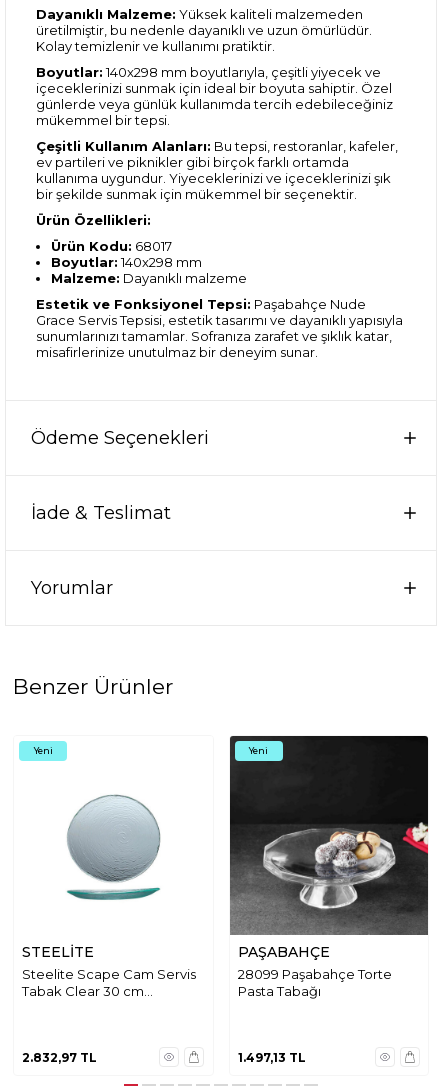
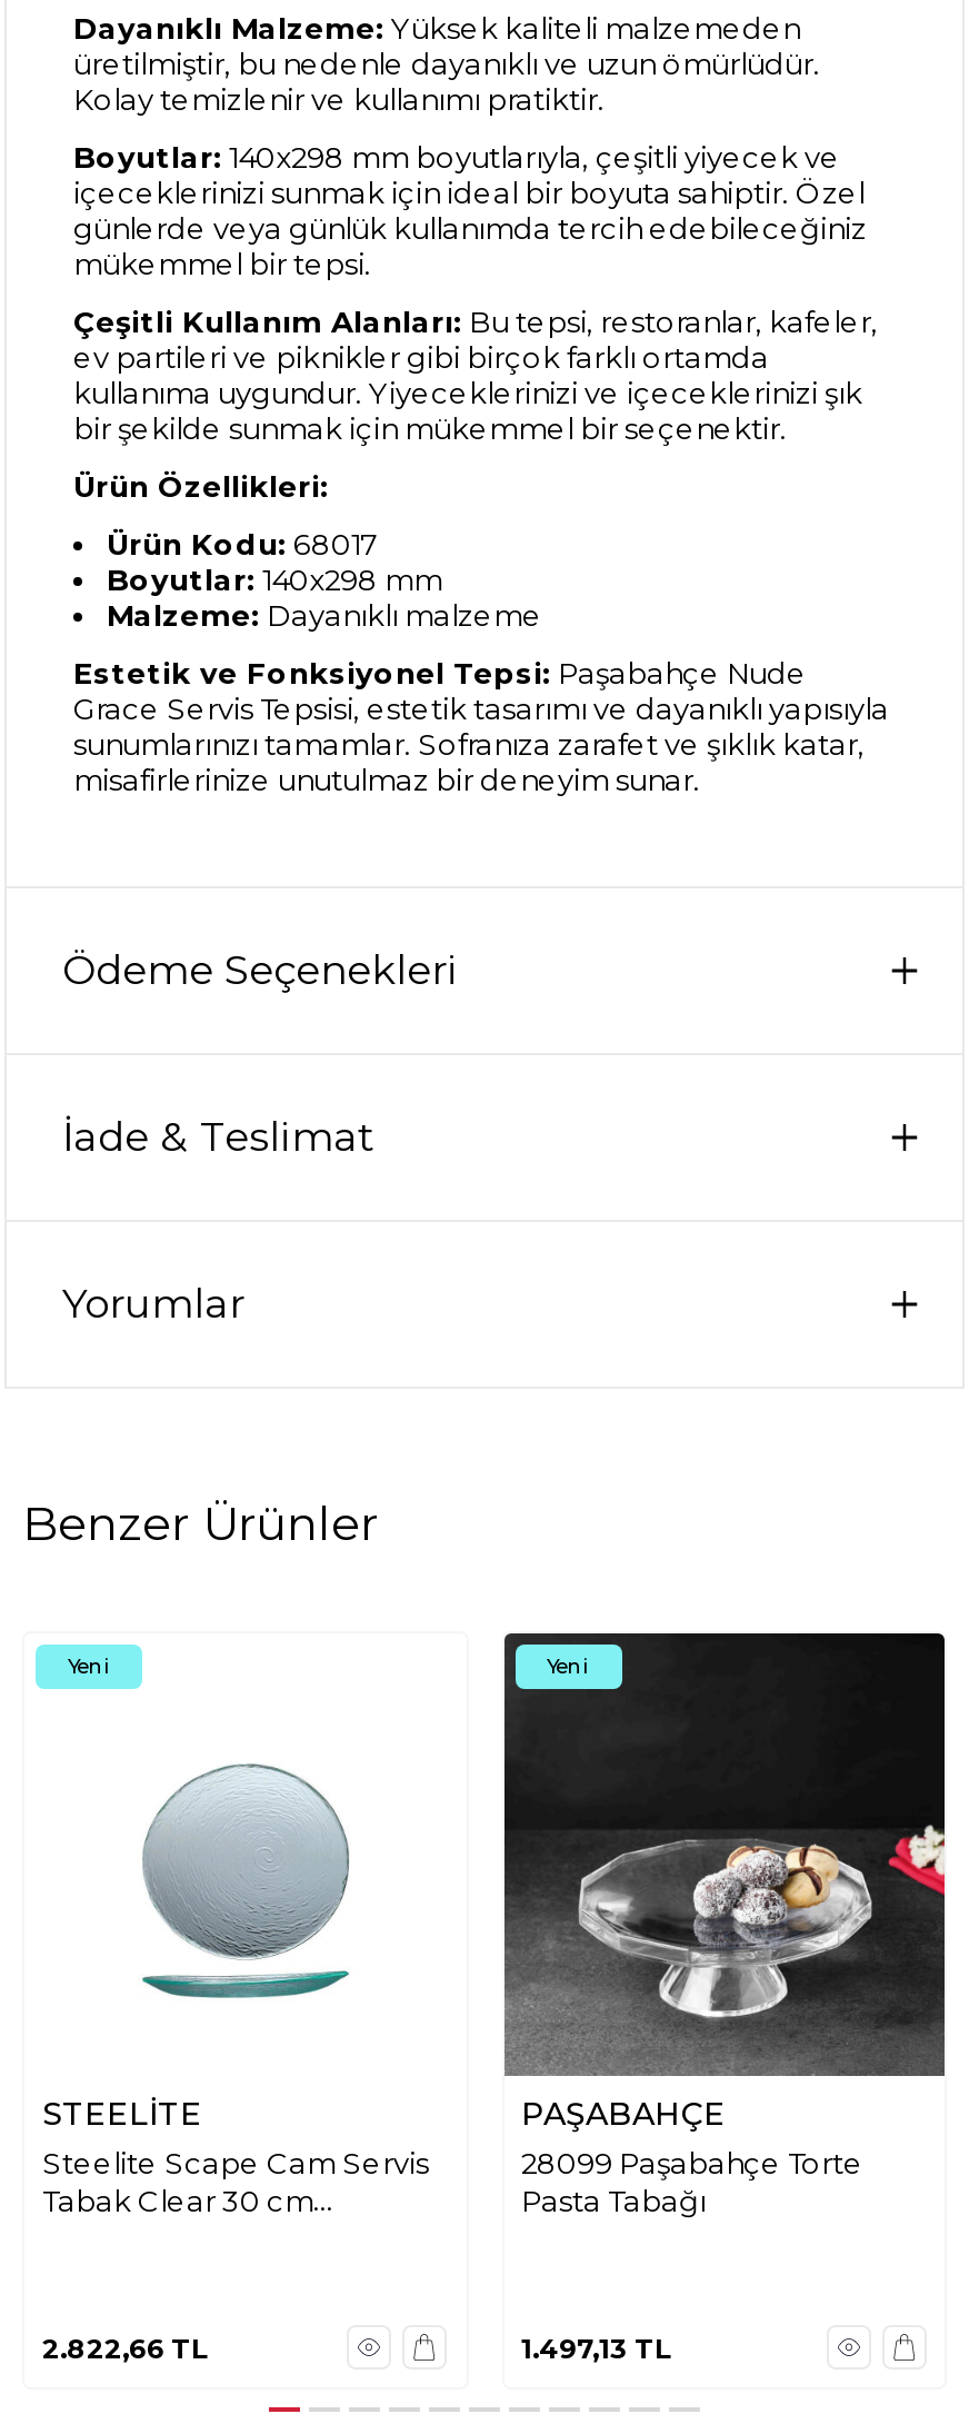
[22,1049,97,1064] 2.832,97 TL -> [42,2331,209,2364] 2.822,66 TL

